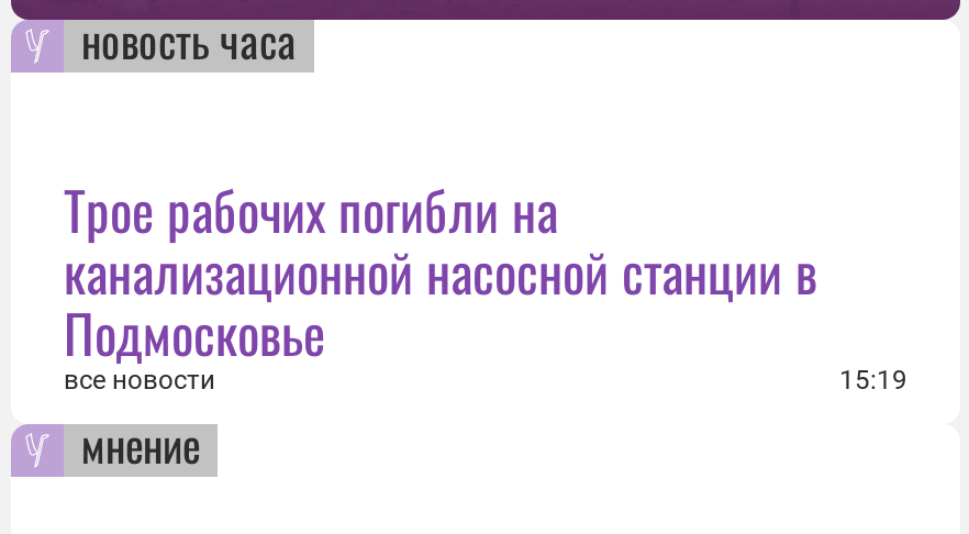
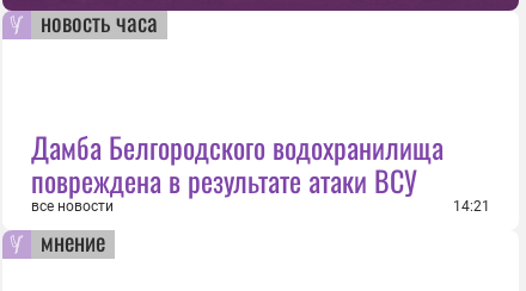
[64,170,817,372] Трое рабочих погибли на | канализационной насосной станции в | Подмосковье -> [31,126,444,202] Дамба Белгородского водохранилища | повреждена в результате атаки ВСУ
[839,365,907,396] 15:19 -> [453,198,490,215] 14:21

